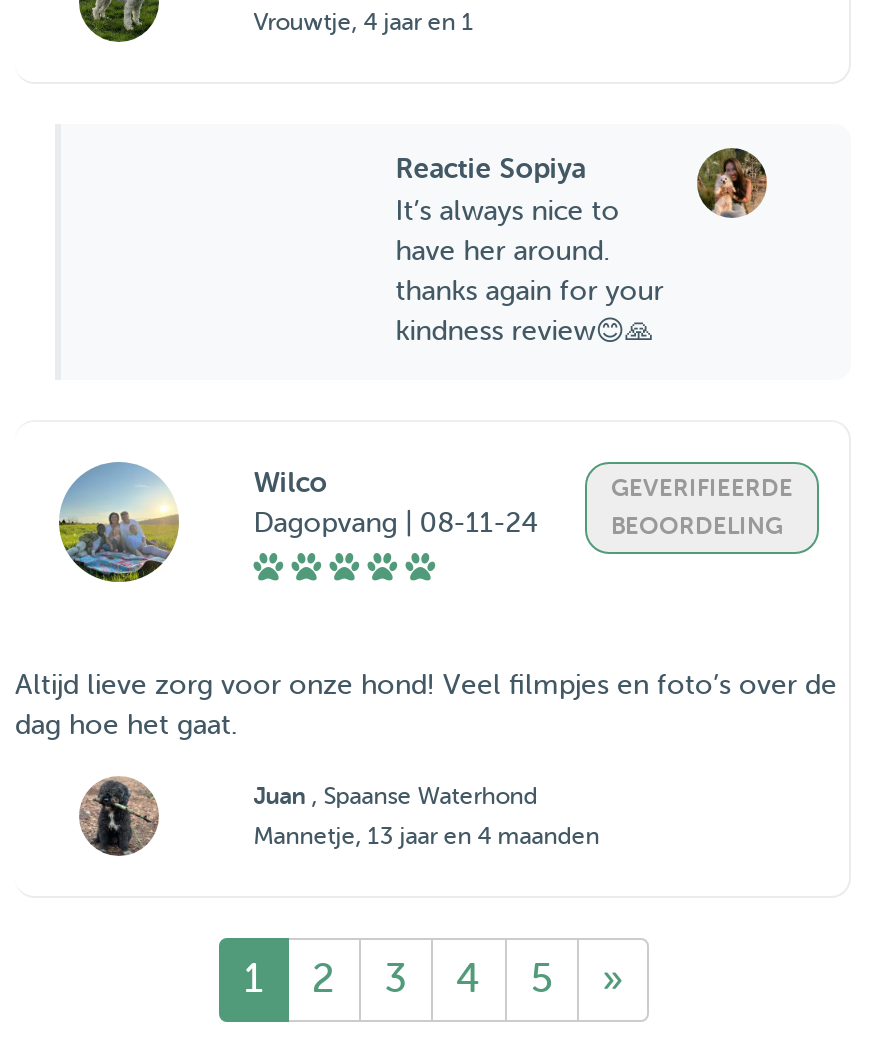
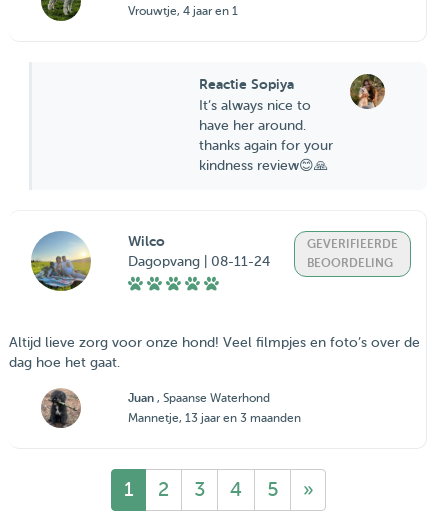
[253,822,599,850] Mannetje, 13 jaar en 4 maanden -> [128,411,301,425] Mannetje, 13 jaar en 3 maanden

